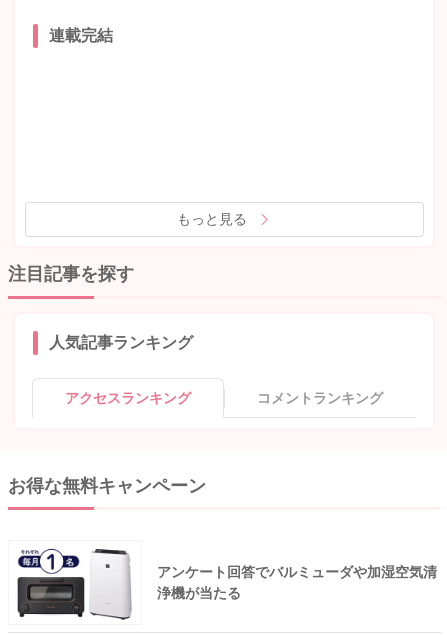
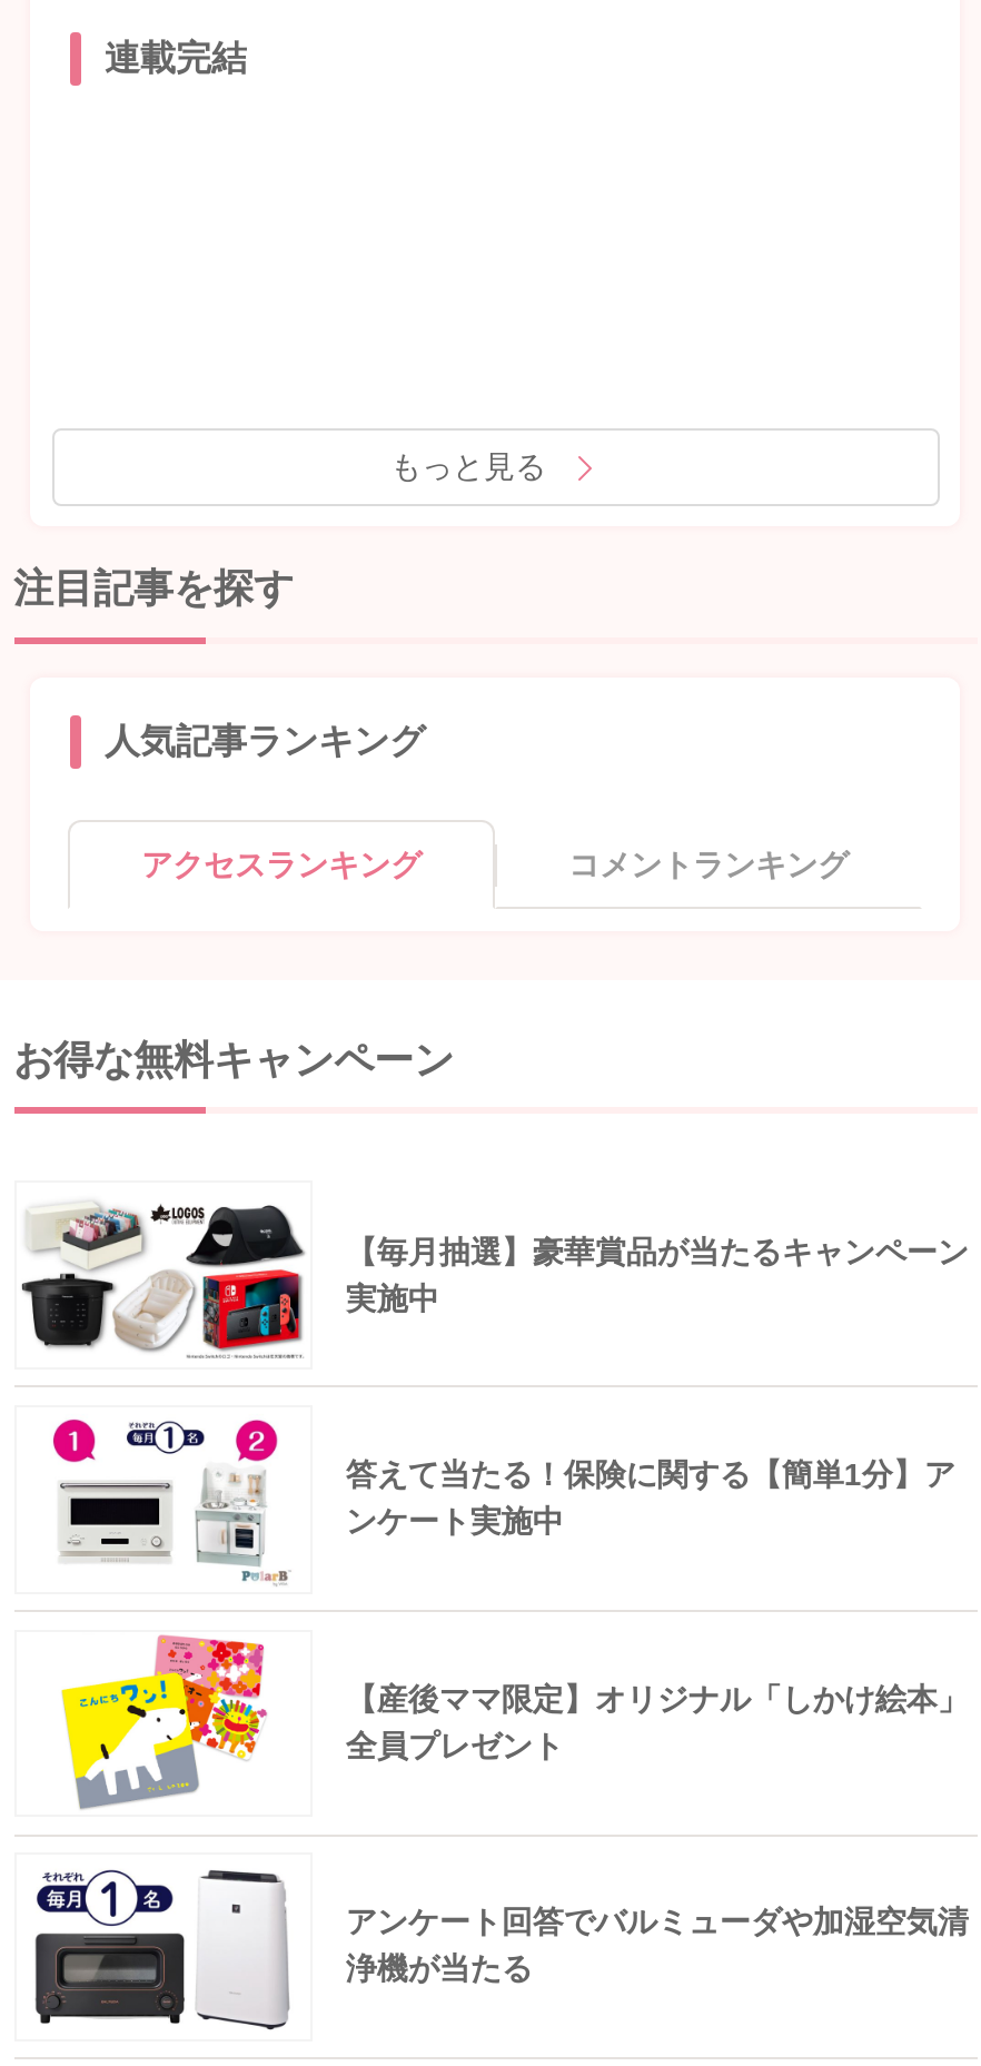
none -> [21,1203,968,1358] [image] | 【毎月抽選】豪華賞品が当たるキャンペーン | 実施中
none -> [50,1416,955,1585] [image] | 答えて当たる！保険に関する【簡単1分】ア | ンケート実施中
none -> [59,1634,968,1810] [image] | 【産後ママ限定】オリジナル「しかけ絵本」 | 全員プレゼント

